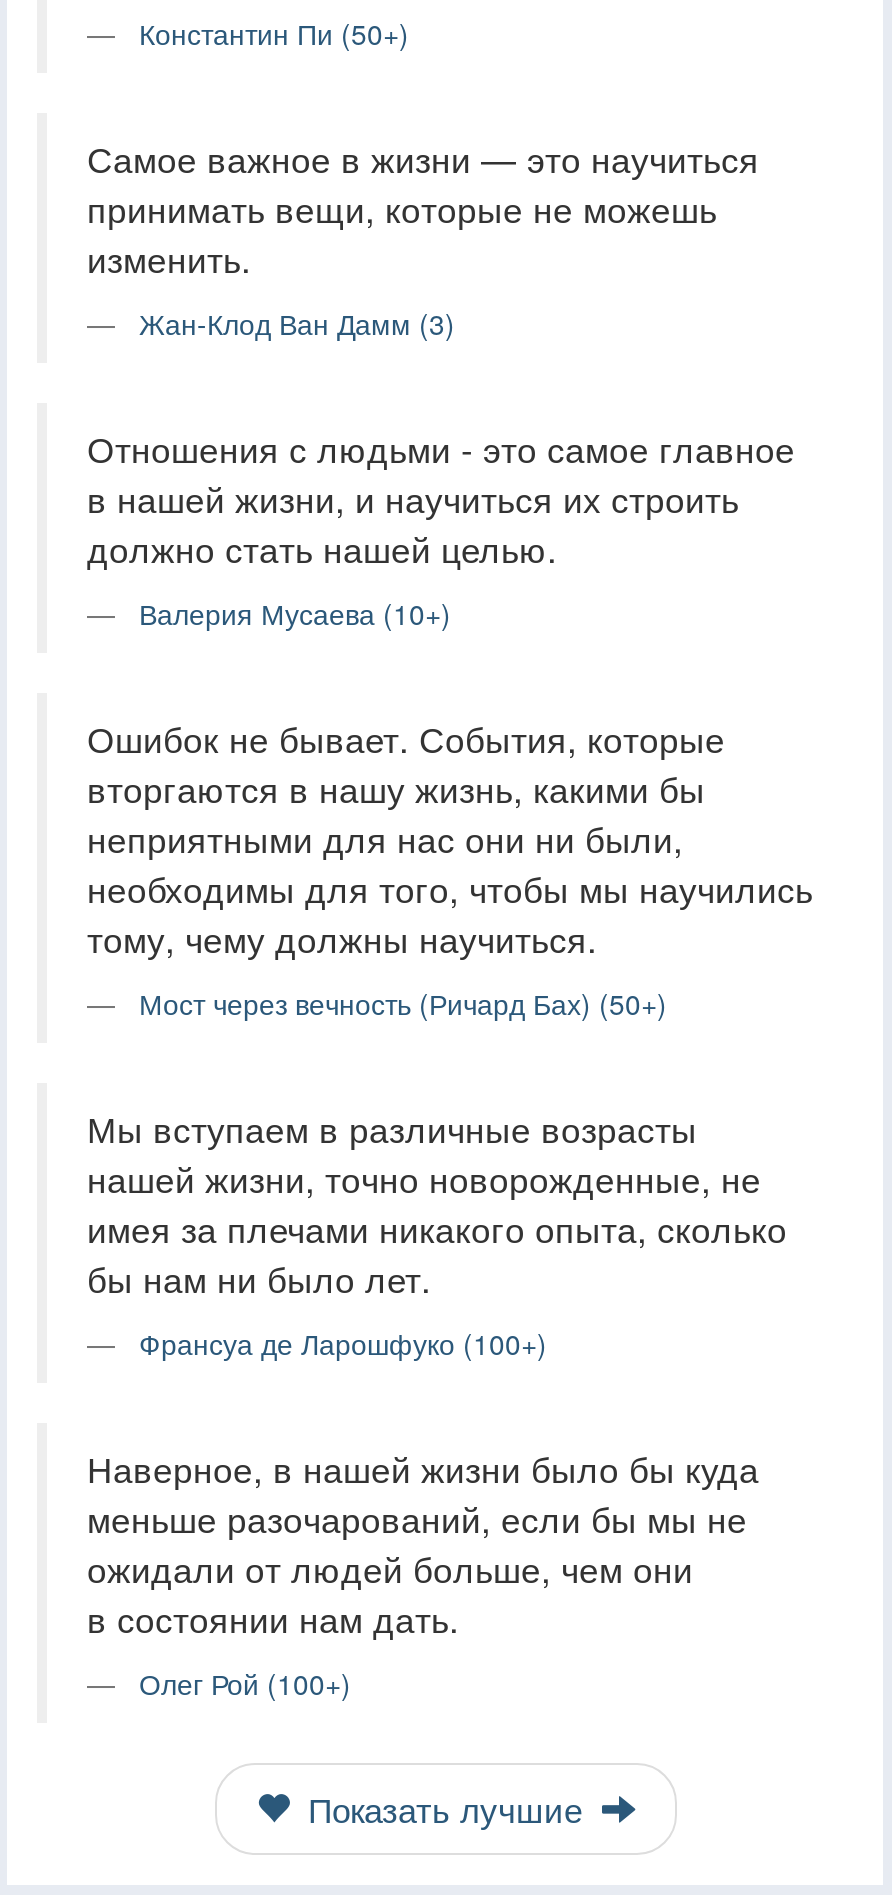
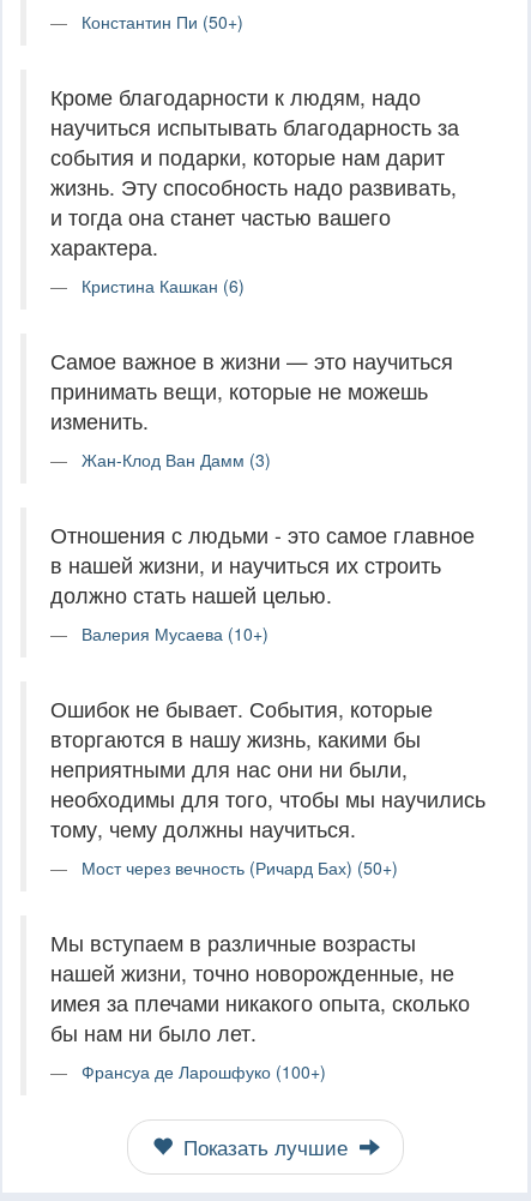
none -> [50,81,459,297] Кроме благодарности к людям, надо | научиться испытывать благодарность за | события и подарки, которые нам дарит | жизнь. Эту способность надо развивать, | и тогда она станет частью вашего | характера. | Кристина Кашкан (6)
moved [87,132,813,1362] -> [50,345,485,1083]: Самое важное в жизни — это научиться | принимать вещи, которые не можешь | изменить. | ... | бы нам ни было лет. | Франсуа де Ларошфуко (100+)
[87,1442,759,1702] Наверное, в нашей жизни было бы куда | меньше разочарований, если бы мы не | ожидали от людей больше, чем они | в состоянии нам дать. | Олег Рой (100+) -> none

